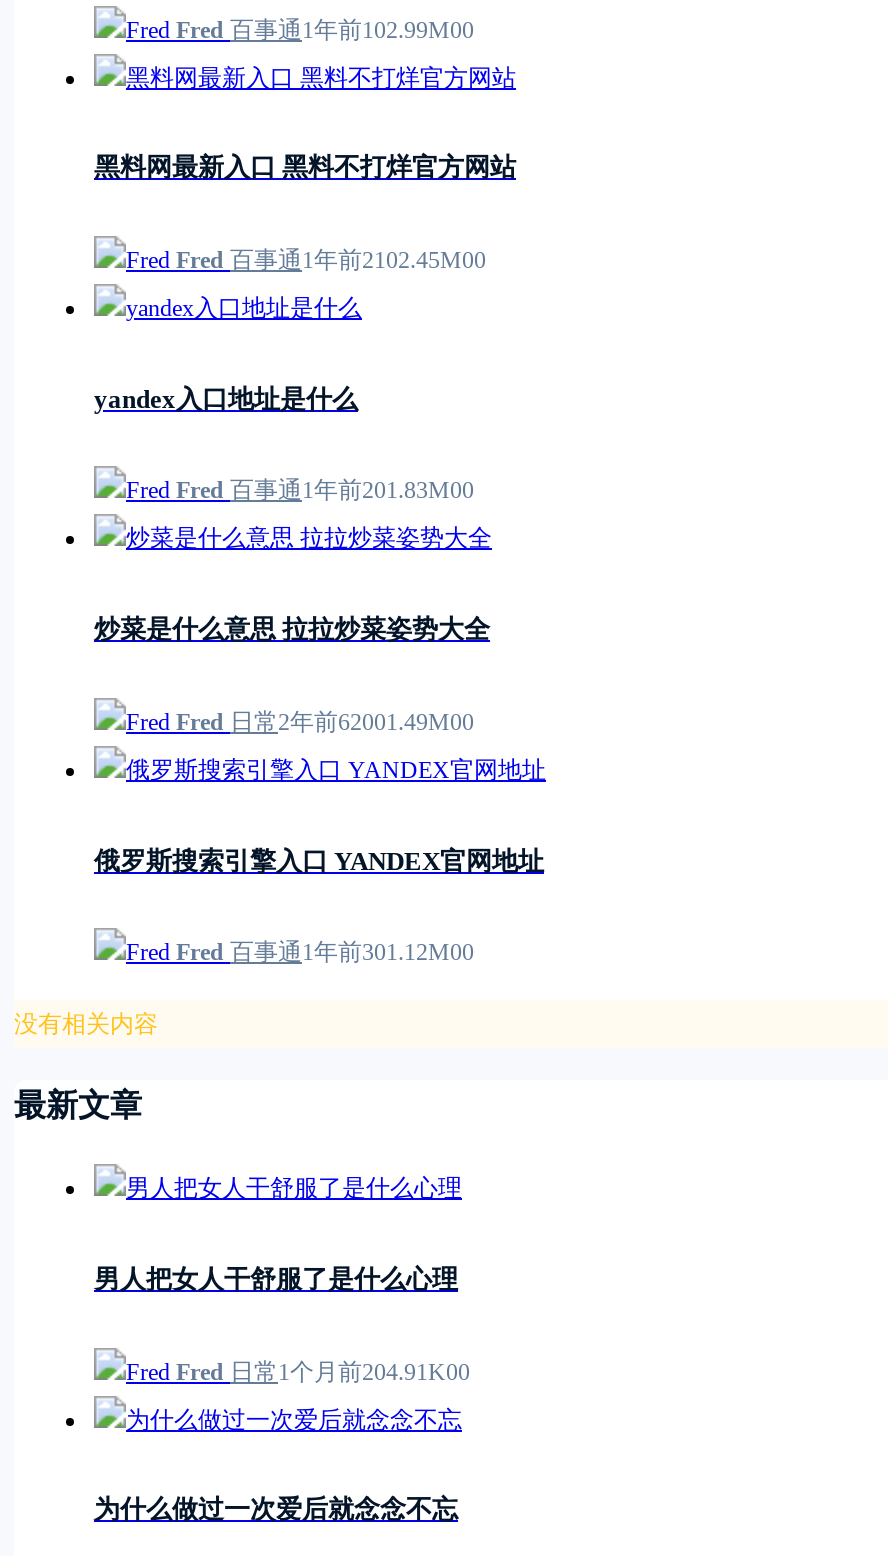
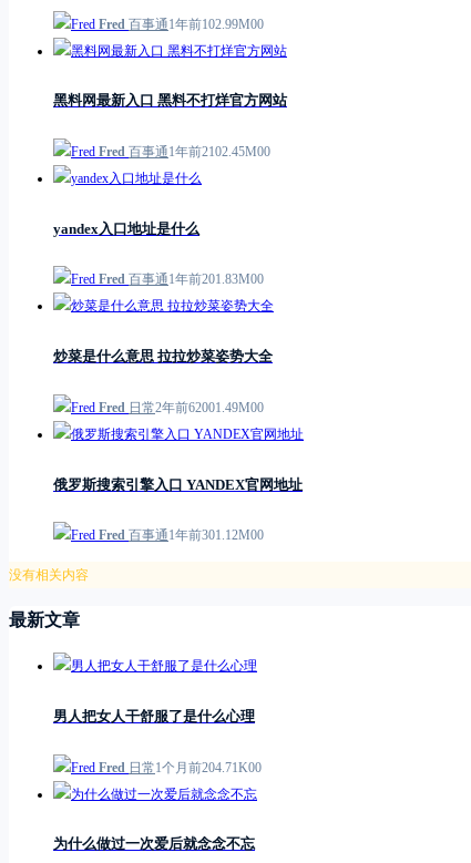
[176,1357,470,1385] Fred 日常1个月前204.91K00 -> [99,760,262,775] Fred 日常1个月前204.71K00

